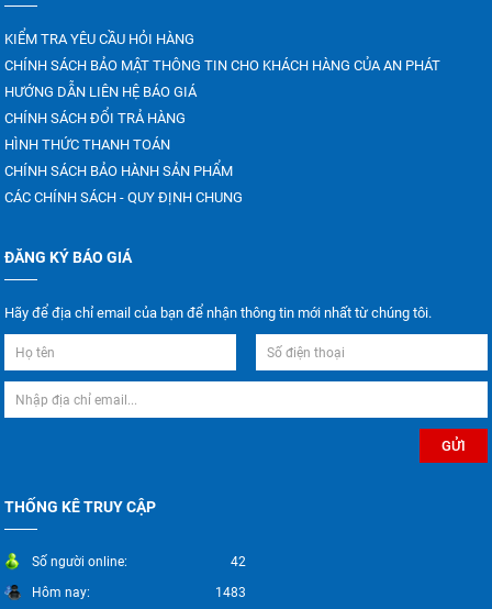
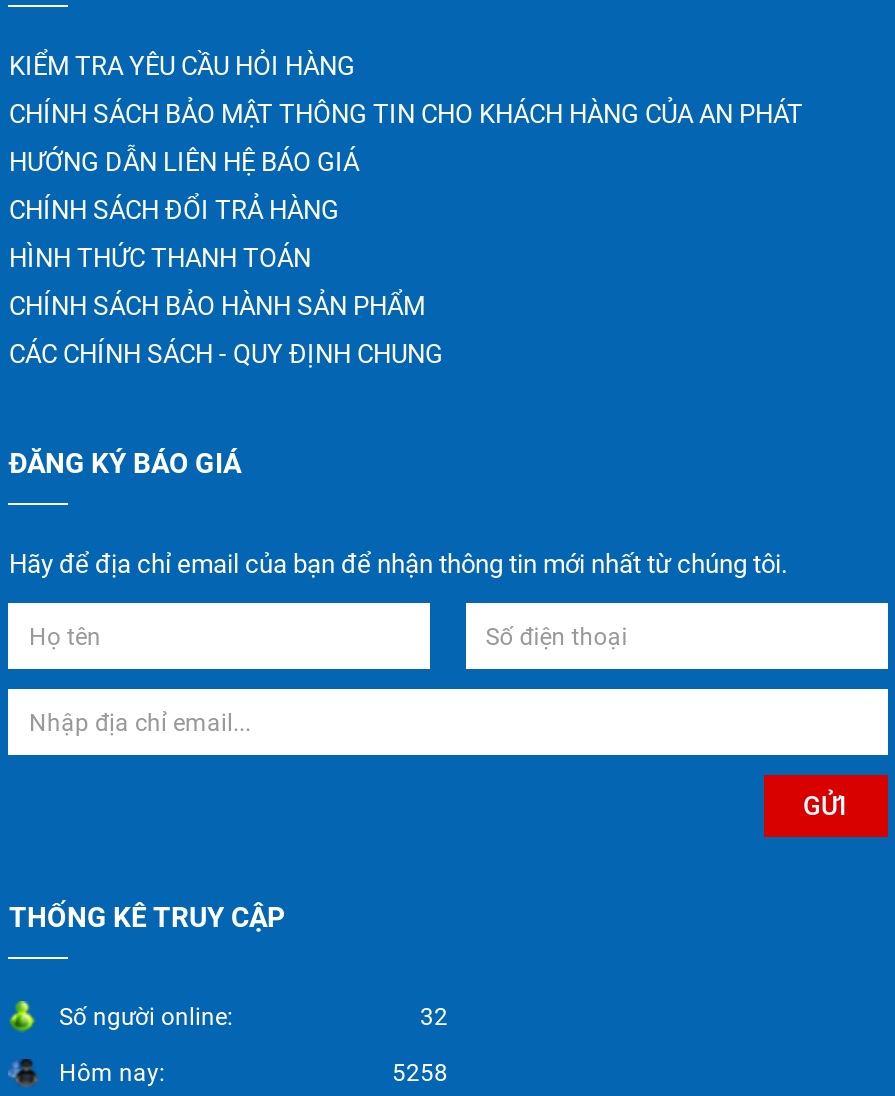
[231,554,246,569] 42 -> [420,1002,448,1030] 32
[215,584,246,600] 1483 -> [392,1058,448,1086] 5258

